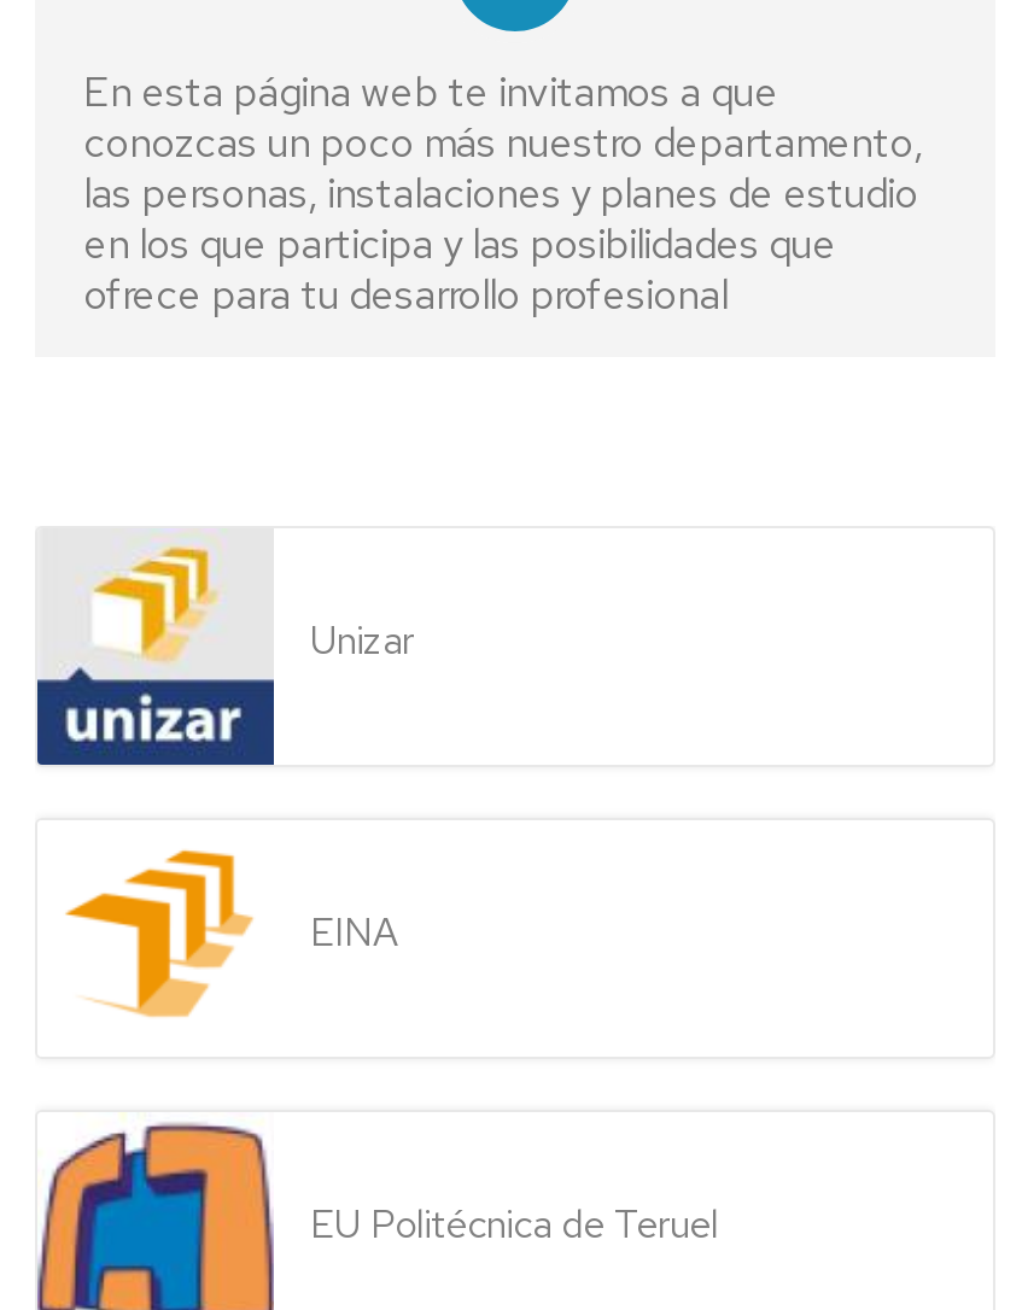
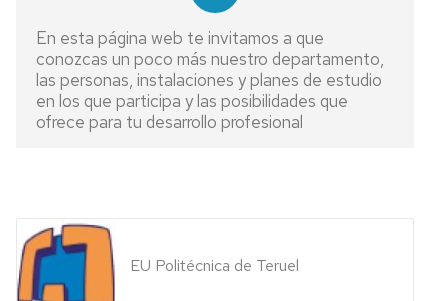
[35,543,414,767] [image] | Unizar -> none
[66,849,399,1018] [image] | EINA -> none

